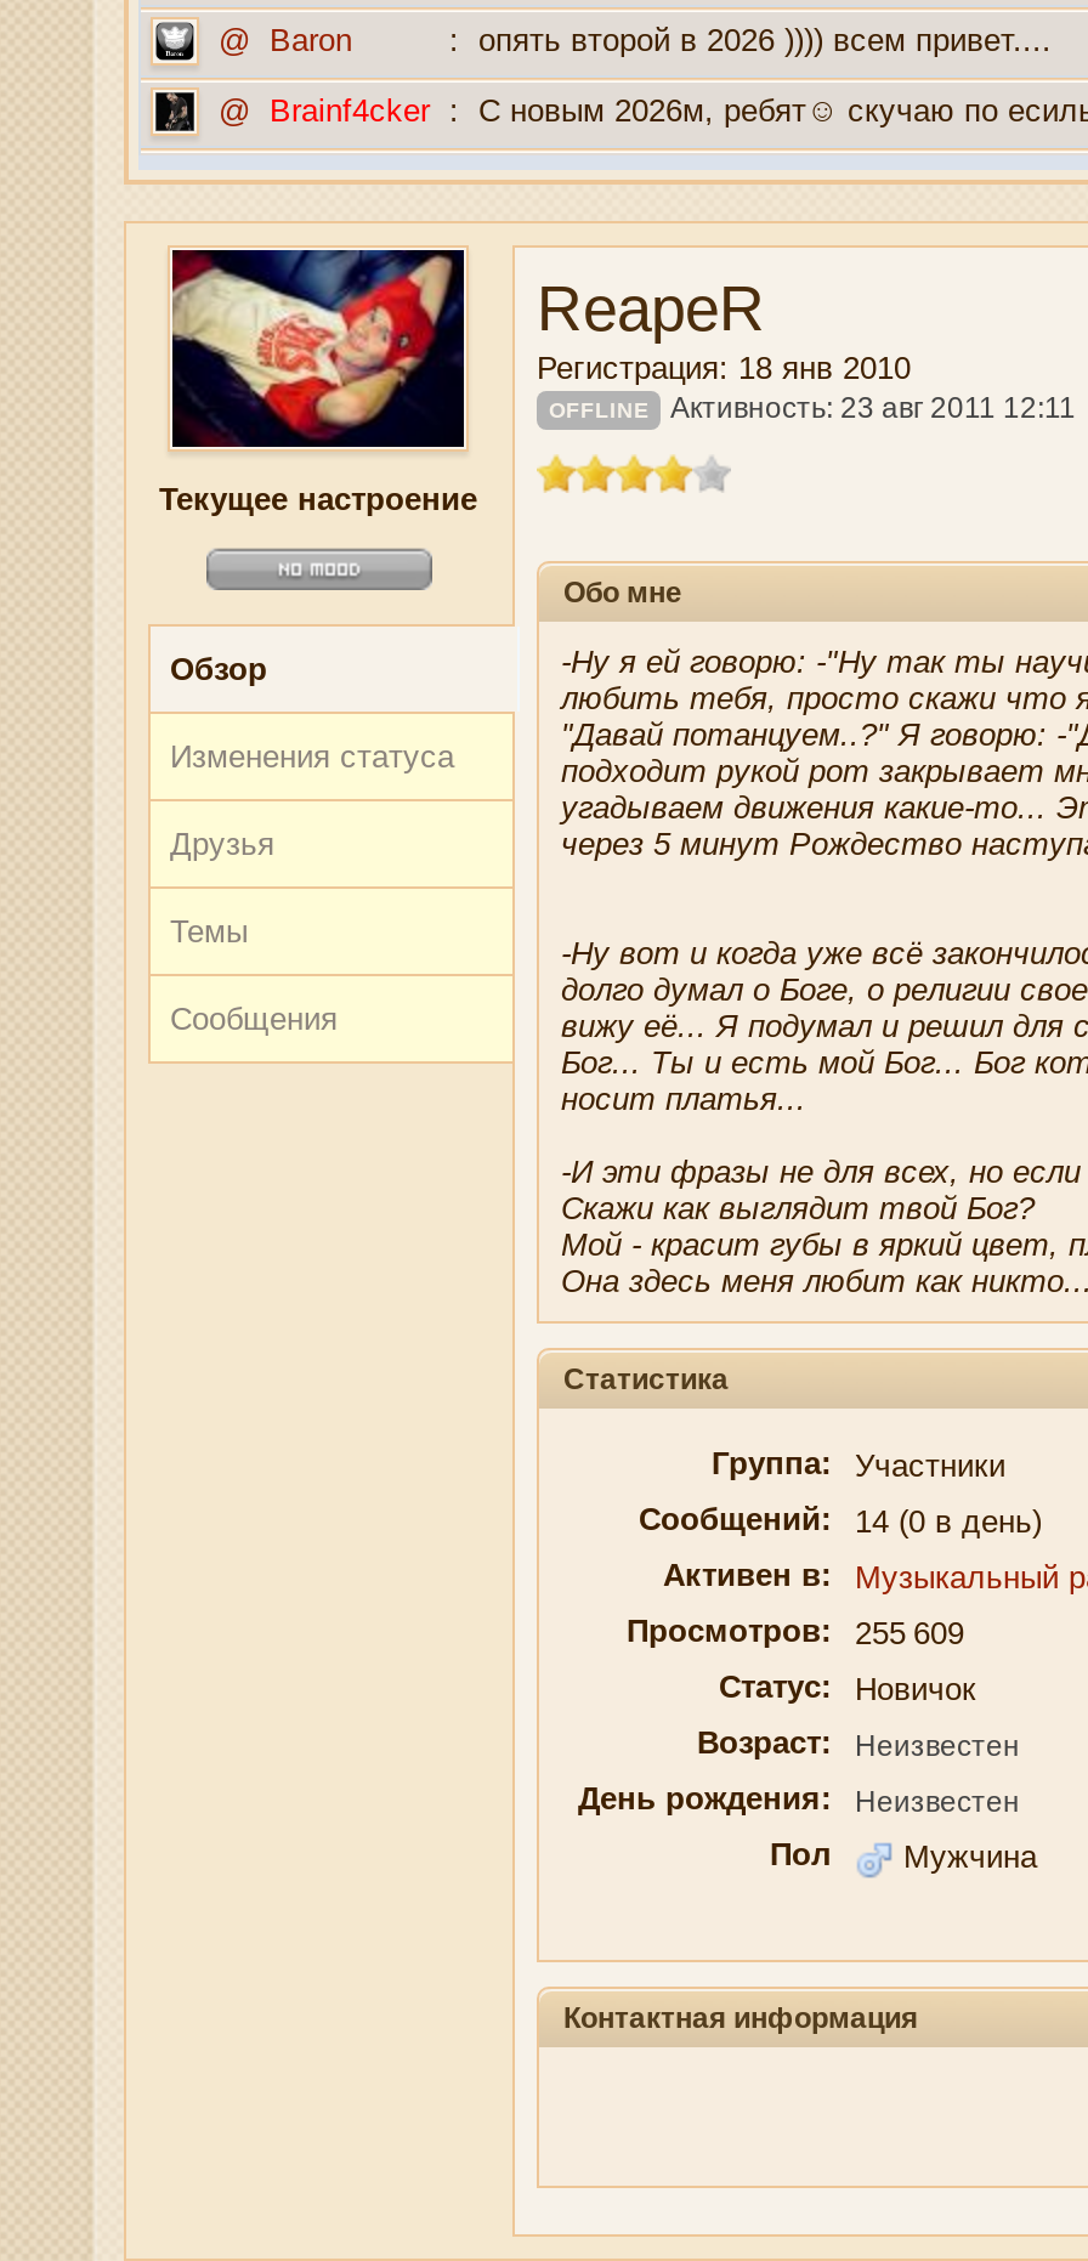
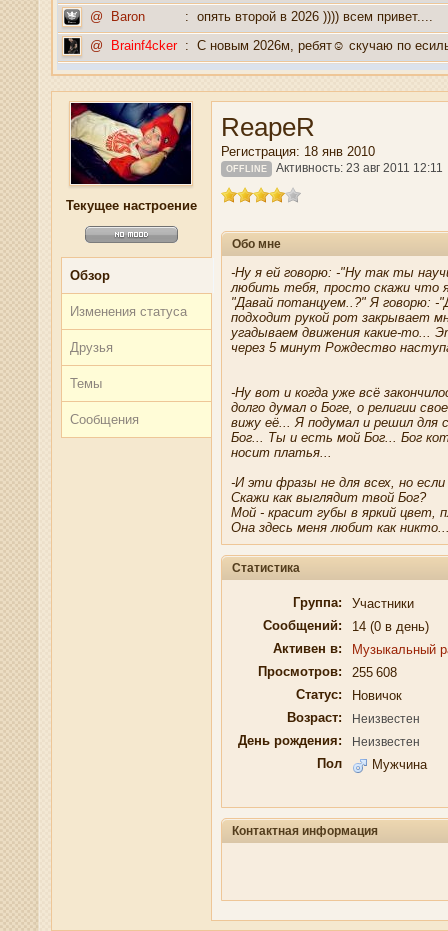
[627,1613,964,1652] Просмотров: 255 609 -> [258,664,397,680] Просмотров: 255 608

